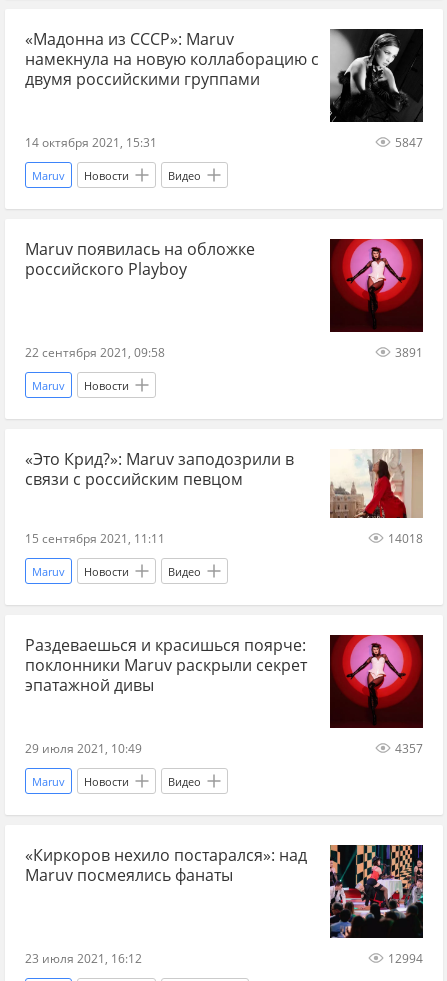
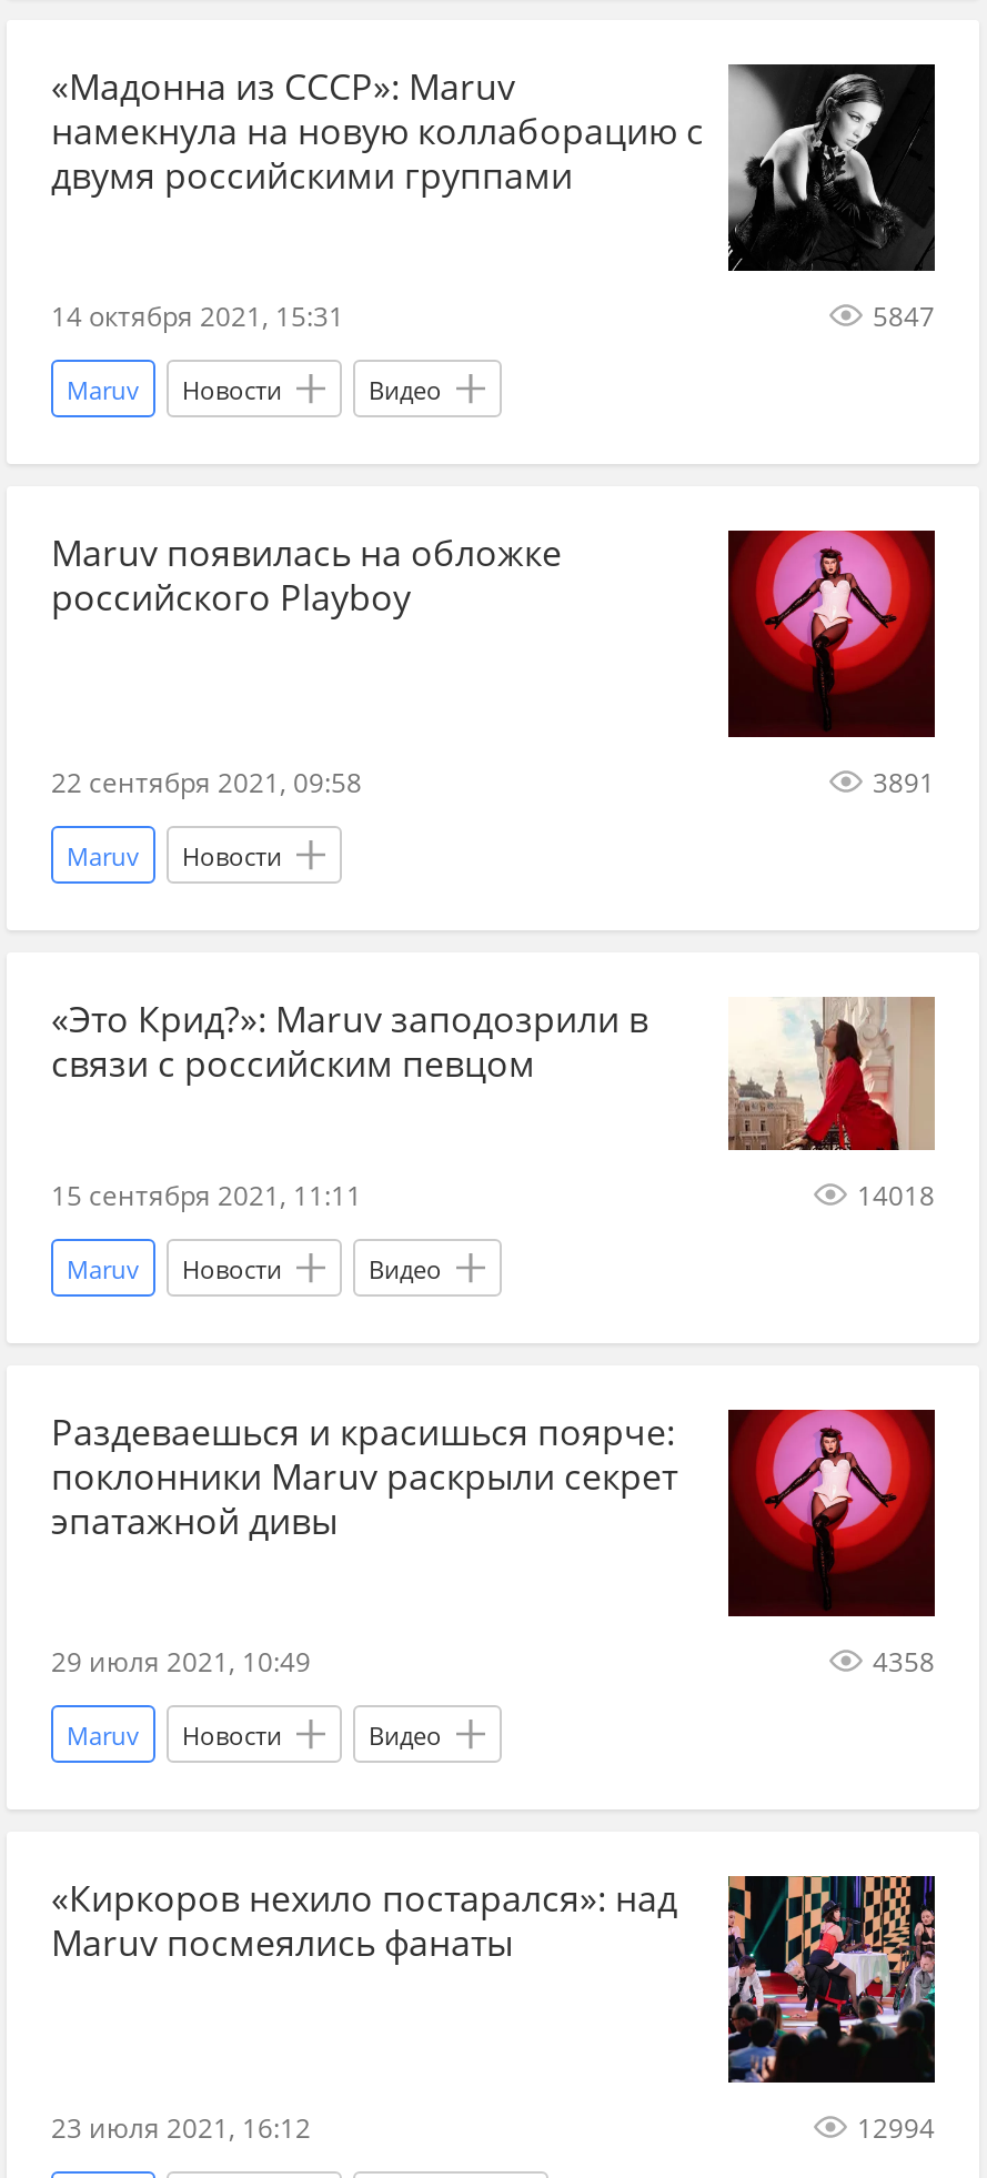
[395,740,423,756] 4357 -> [873,1644,935,1679] 4358

